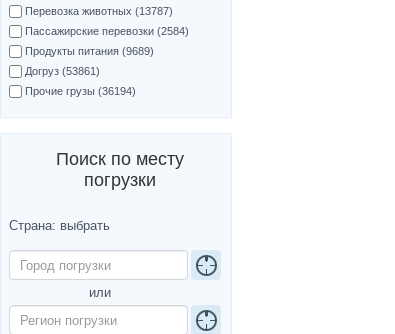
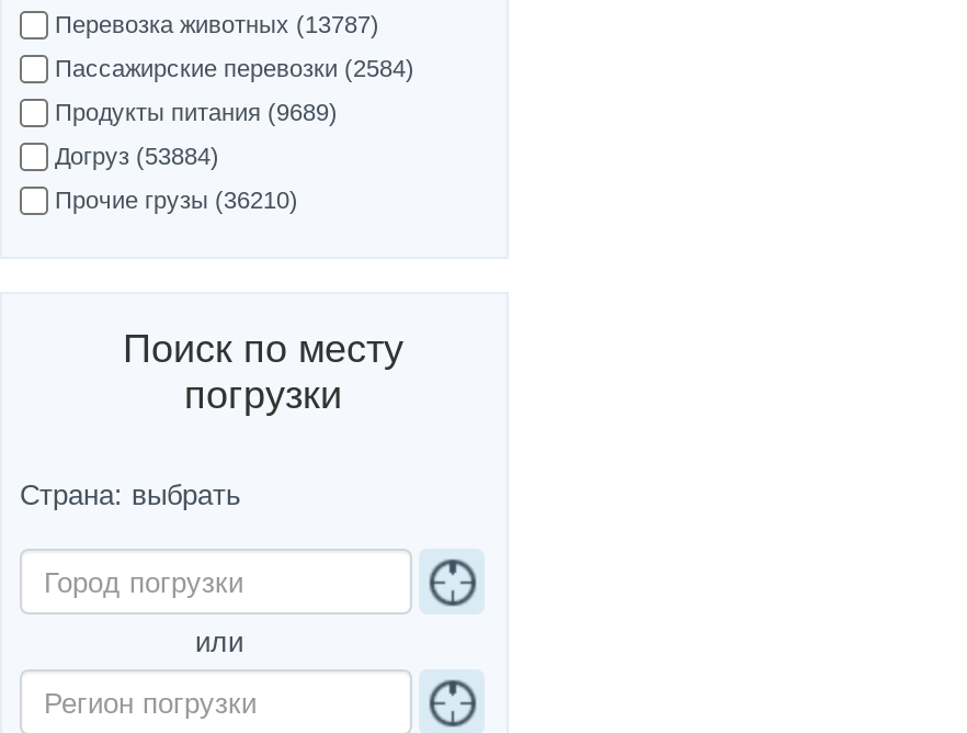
[25,65,100,77] Догруз (53861) -> [55,143,219,169] Догруз (53884)
[25,85,136,97] Прочие грузы (36194) -> [55,187,298,213] Прочие грузы (36210)

